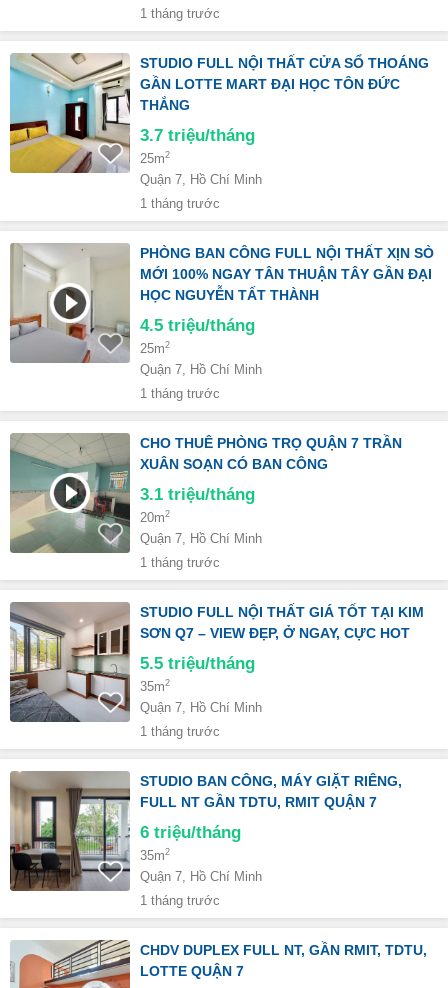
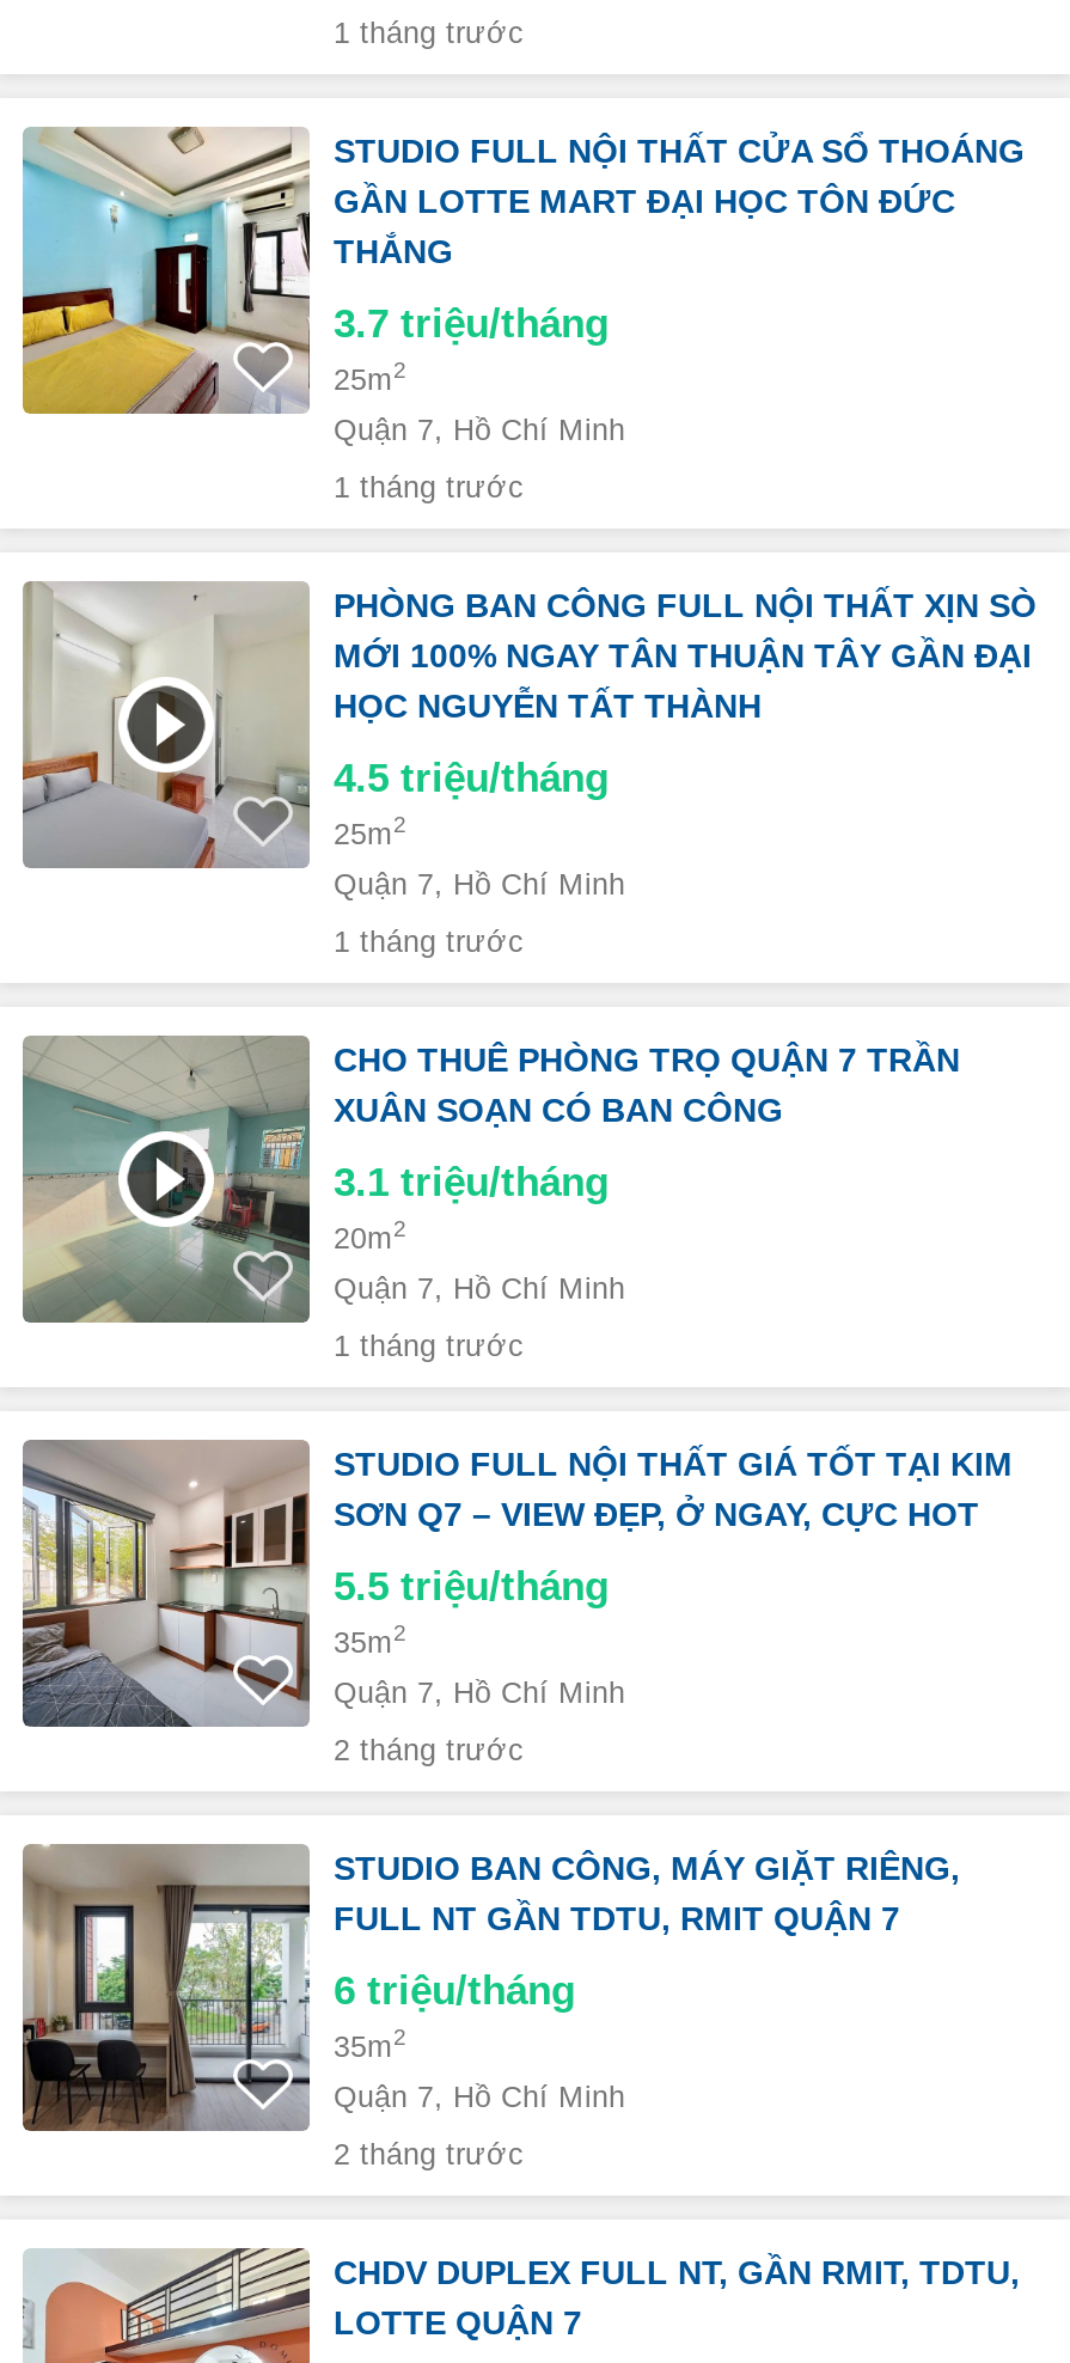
[140,725,220,739] 1 tháng trước -> [334,1734,525,1767] 2 tháng trước
[140,894,220,908] 1 tháng trước -> [334,2138,525,2172] 2 tháng trước

